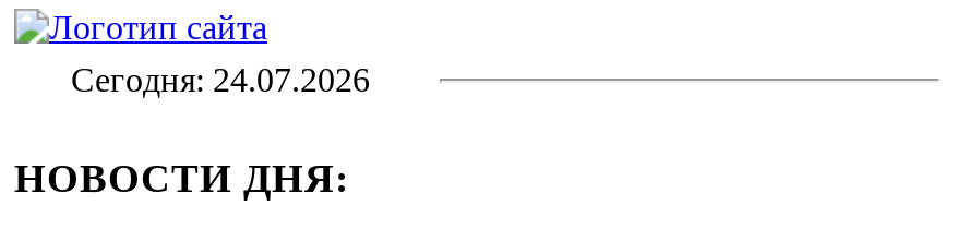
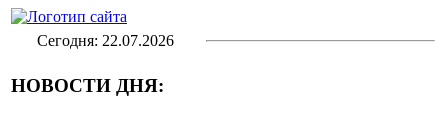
[71,61,370,98] Сегодня: 24.07.2026 -> [37,32,174,49] Сегодня: 22.07.2026

